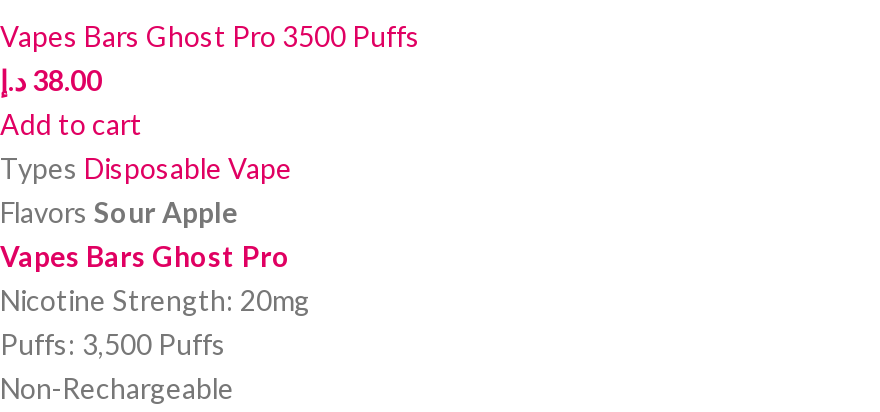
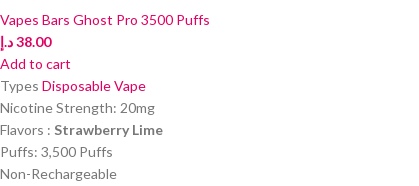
[0,194,290,272] Flavors Sour Apple | Vapes Bars Ghost Pro -> none
moved [0,282,310,316] -> [0,99,155,116]: Nicotine Strength: 20mg
none -> [0,121,163,138] Flavors : Strawberry Lime

